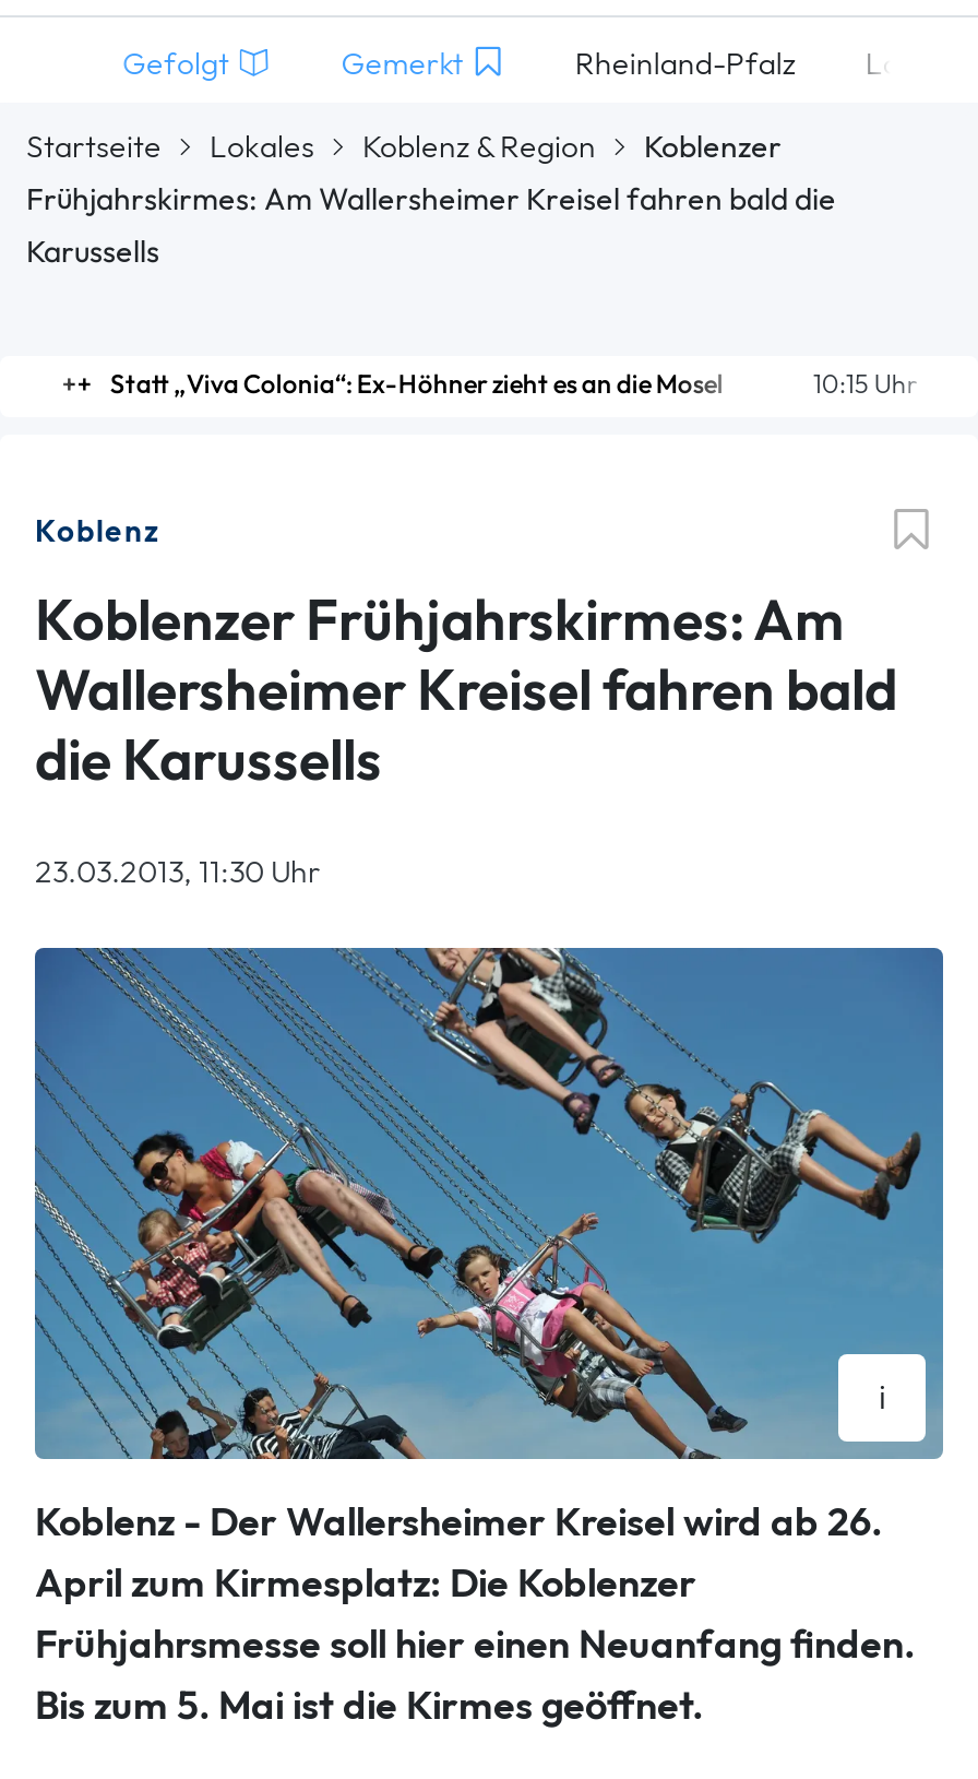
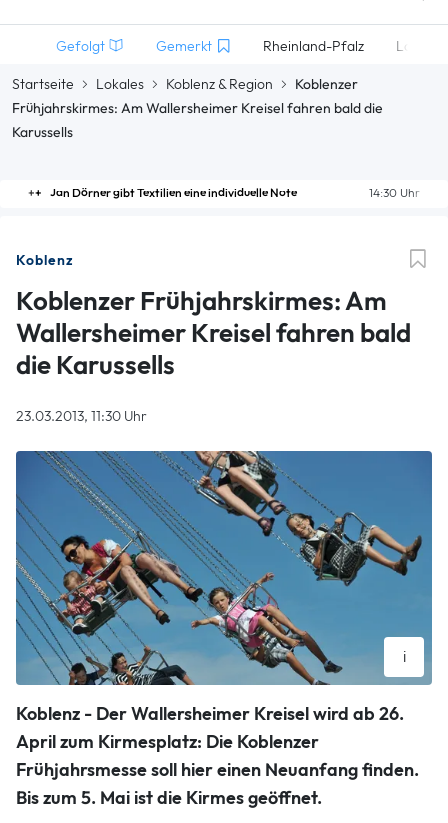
[109,367,917,402] 10:15 Uhr | Statt „Viva Colonia“: Ex-Höhner zieht es an die Mosel -> [50,185,420,201] 14:30 Uhr | Jan Dörner gibt Textilien eine individuelle Note

